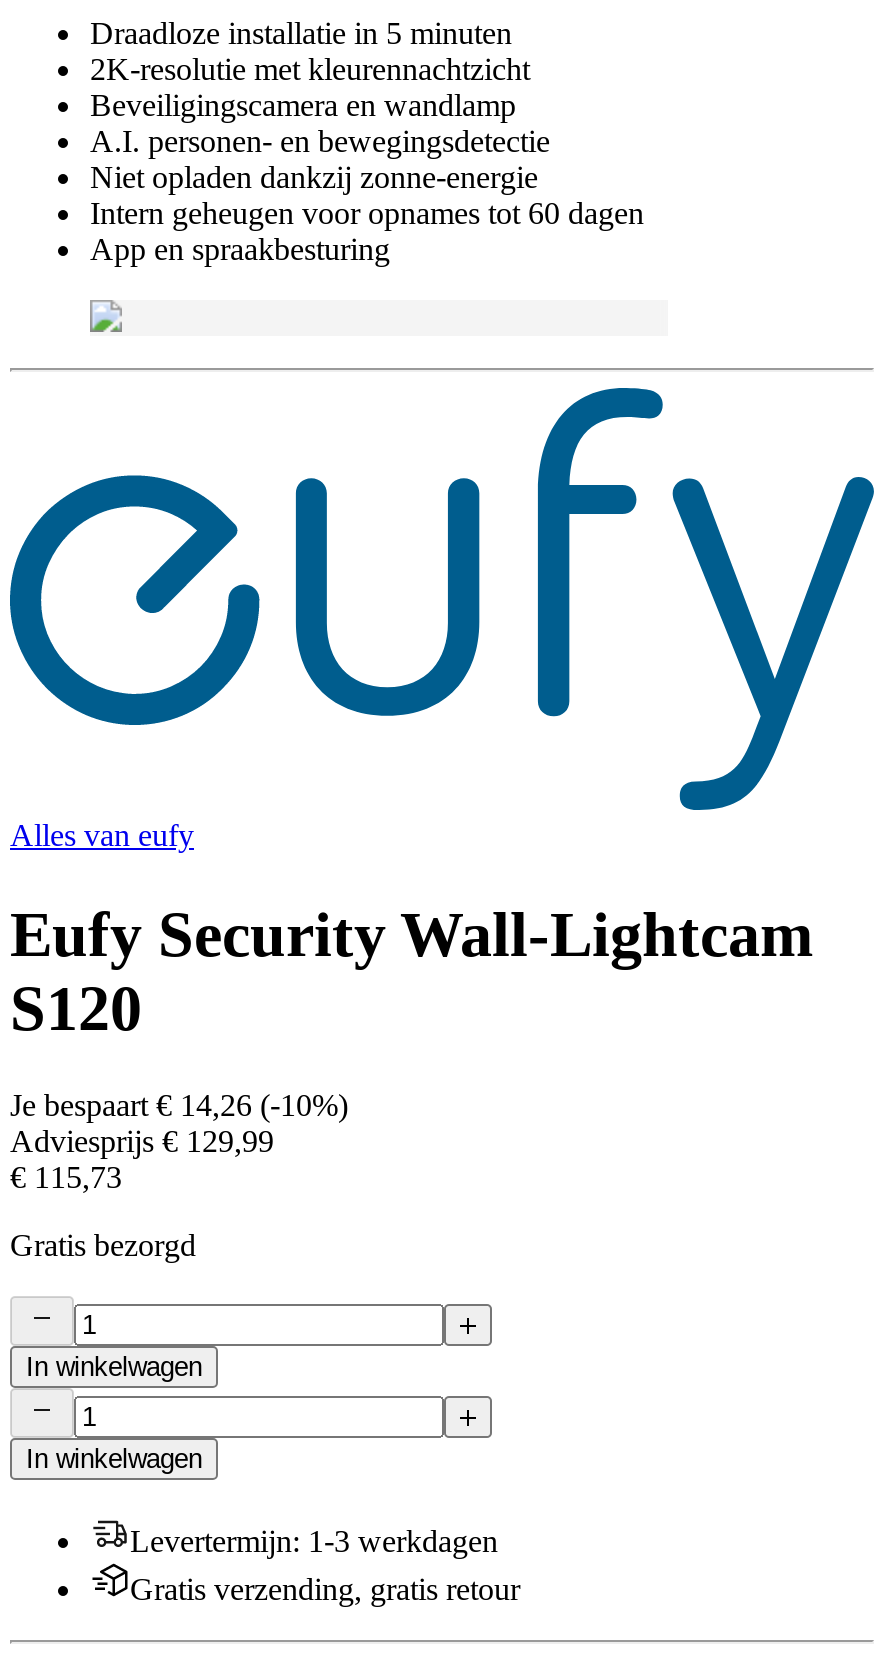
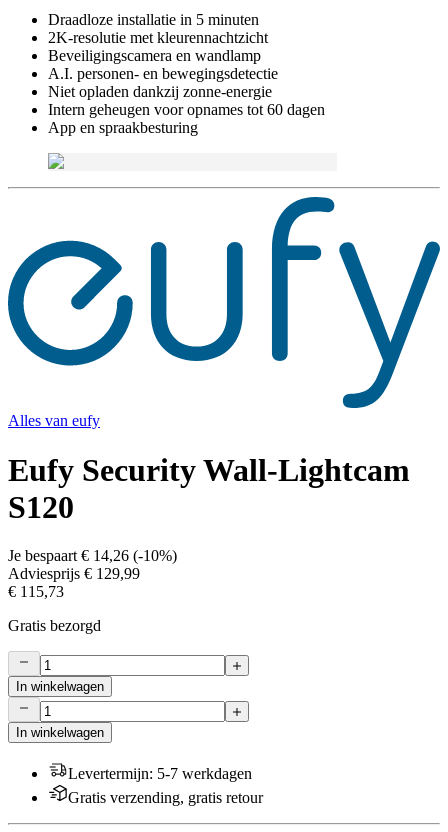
[130,1524,498,1558] Levertermijn: 1-3 werkdagen -> [68,765,252,782] Levertermijn: 5-7 werkdagen

